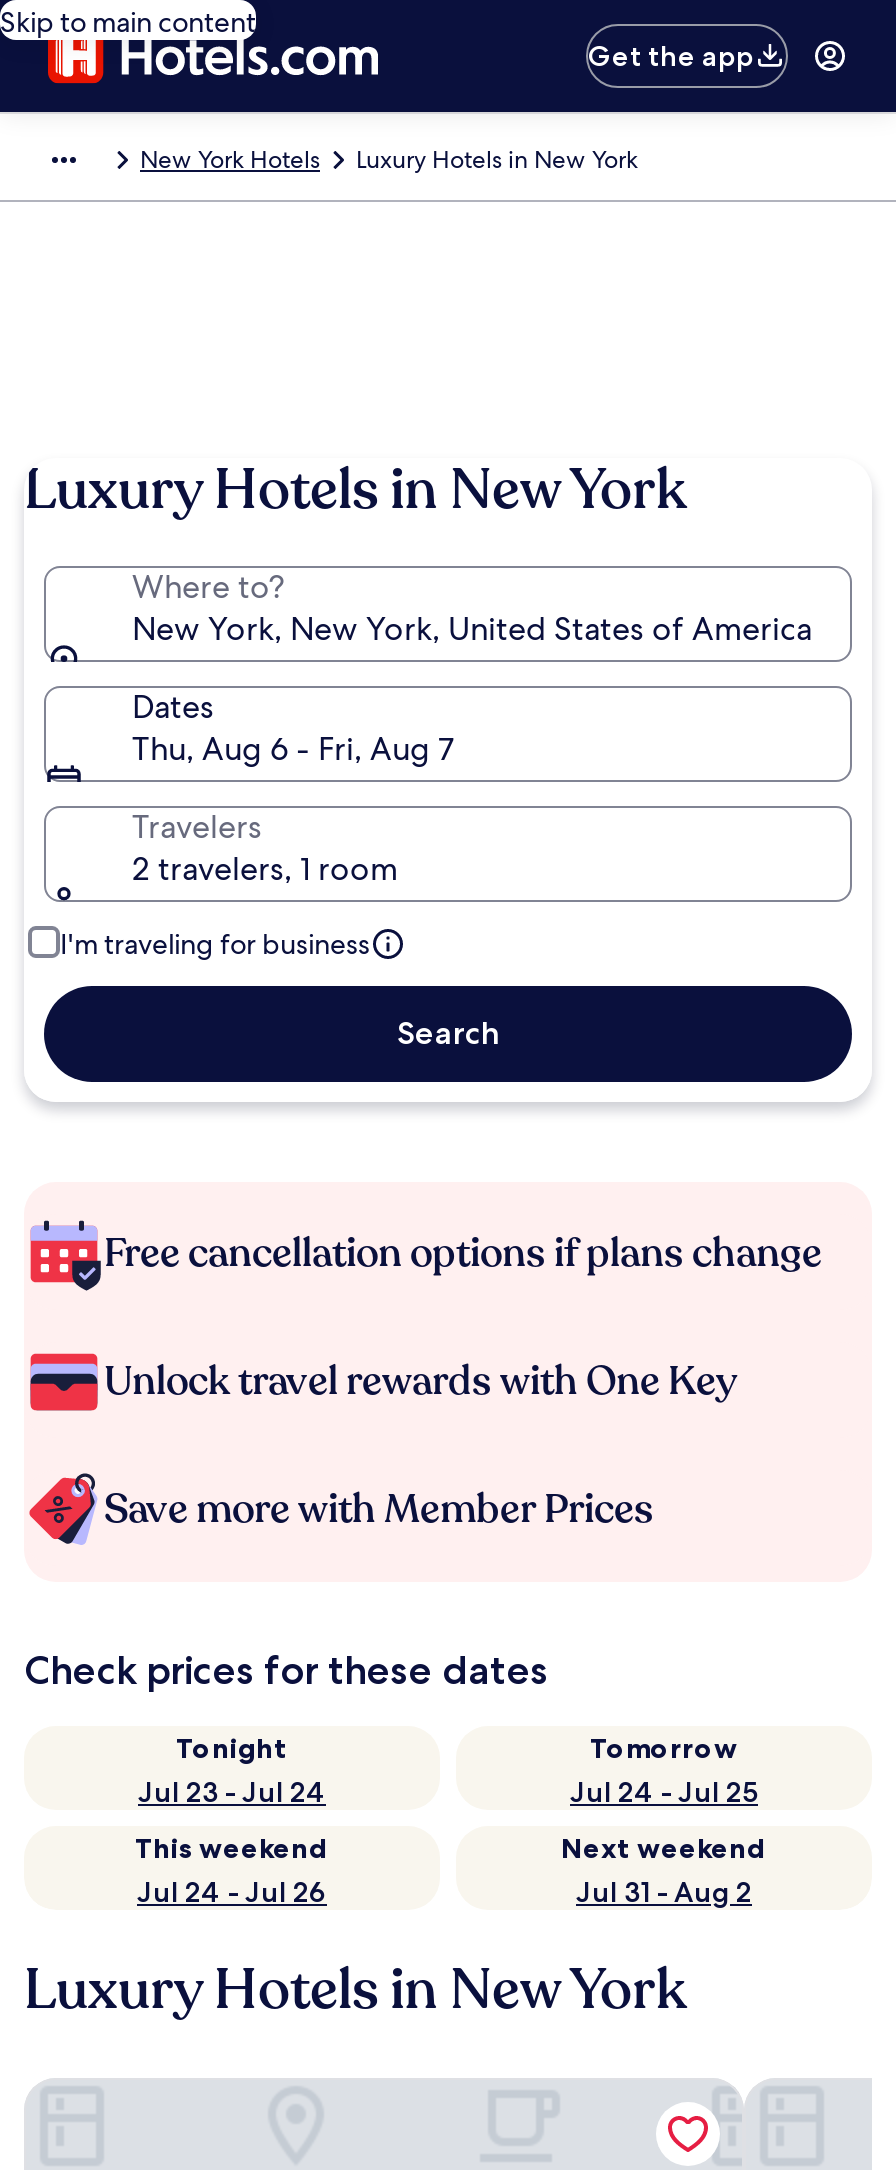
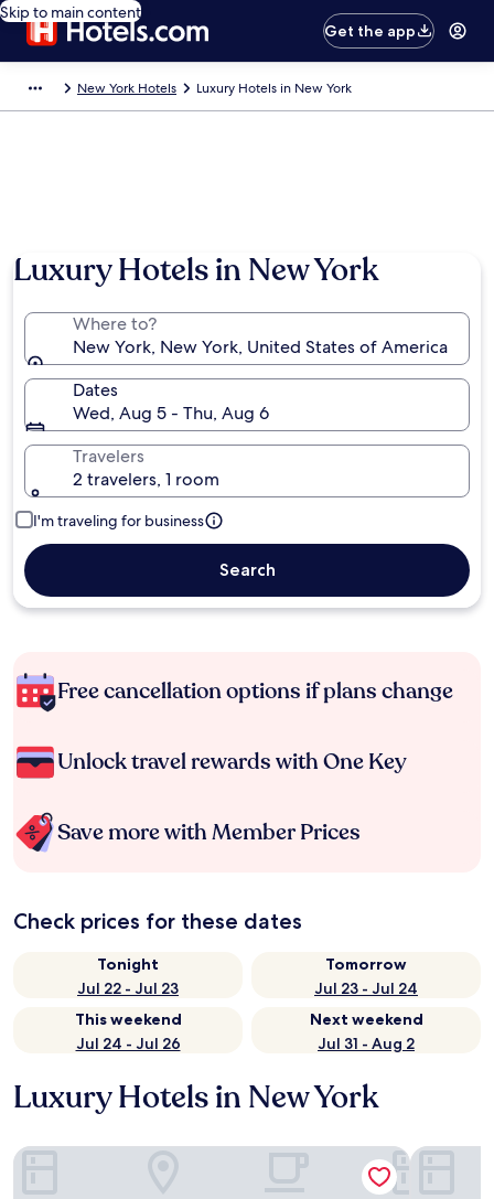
[132,728,454,770] Thu, Aug 6 - Fri, Aug 7 -> [73,402,269,425] Wed, Aug 5 - Thu, Aug 6
[138,1774,326,1810] Jul 23 - Jul 24 -> [77,978,179,998] Jul 22 - Jul 23
[570,1774,758,1810] Jul 24 - Jul 25 -> [314,978,418,998] Jul 23 - Jul 24

